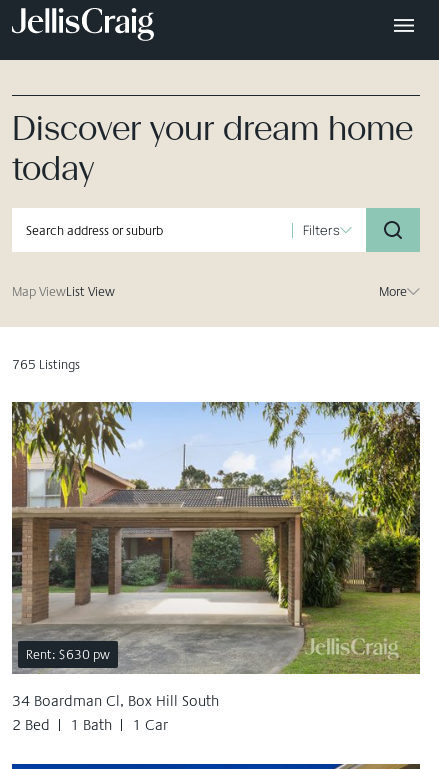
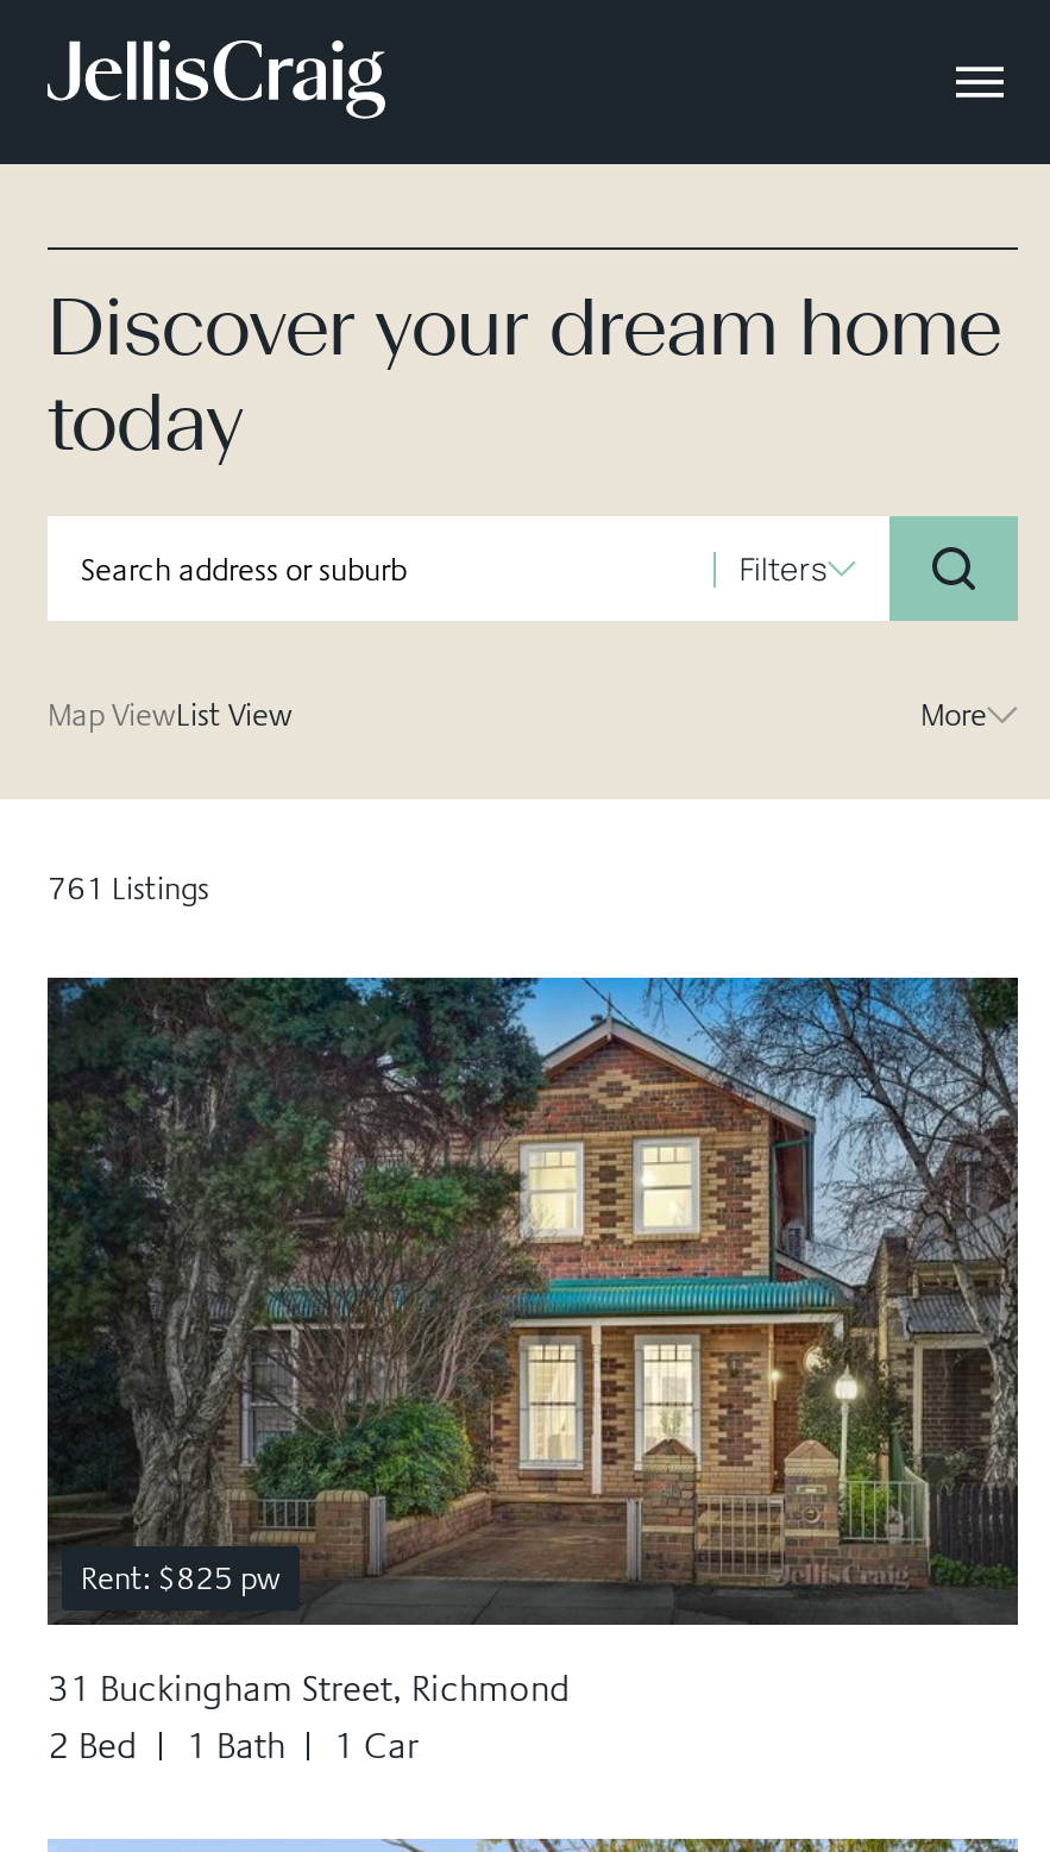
[12,357,80,372] 765 Listings -> [48,871,209,906] 761 Listings
[11,401,421,675] [image] | Rent: $630 pw -> [45,975,1020,1627] [image] | Rent: $825 pw
[12,692,219,710] 34 Boardman Cl, Box Hill South -> [48,1668,571,1710] 31 Buckingham Street, Richmond

